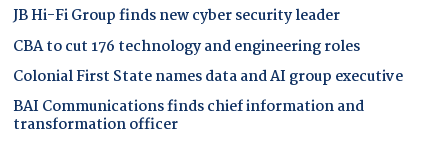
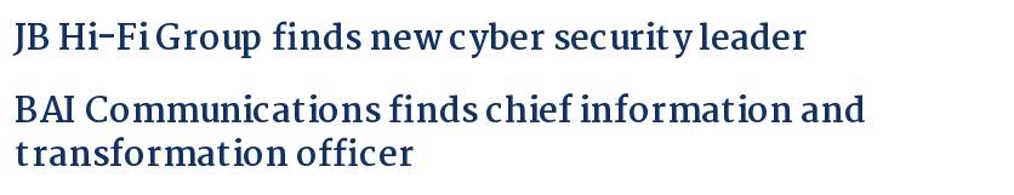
[13,35,403,89] CBA to cut 176 technology and engineering roles | Colonial First State names data and AI group executive -> none

